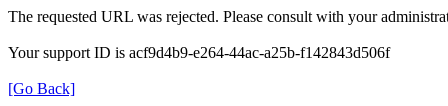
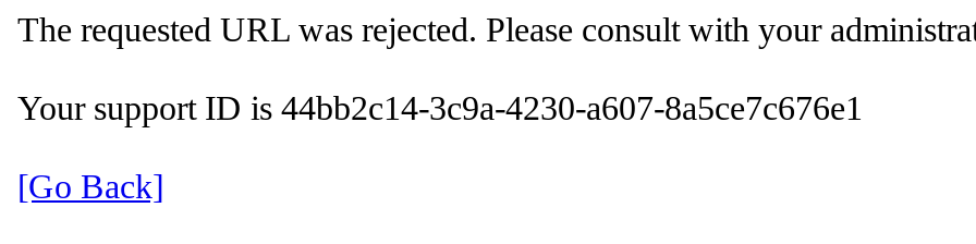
[8,44,390,61] Your support ID is acf9d4b9-e264-44ac-a25b-f142843d506f -> [17,89,863,126] Your support ID is 44bb2c14-3c9a-4230-a607-8a5ce7c676e1

